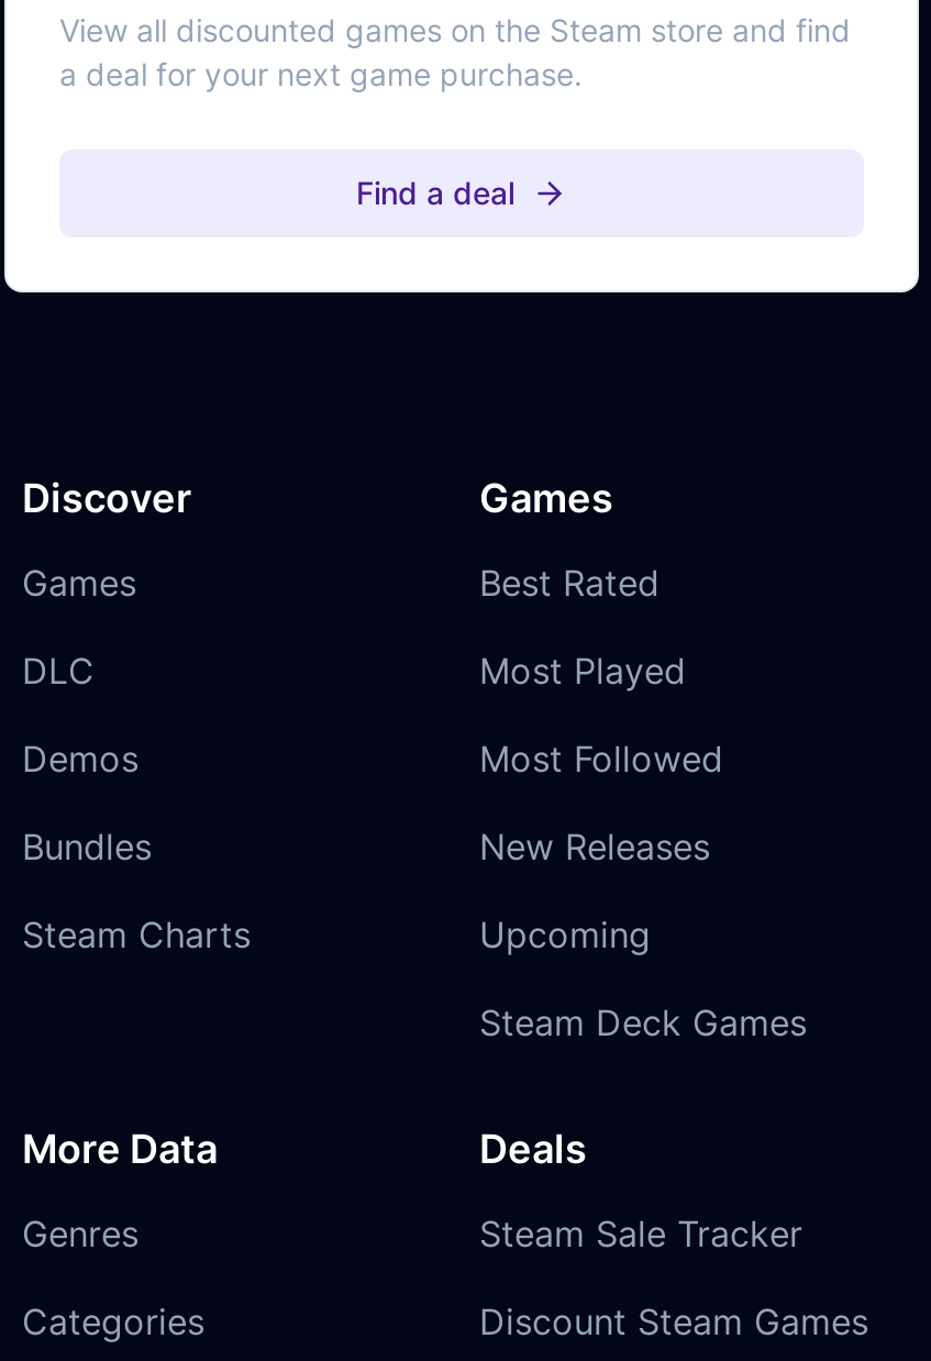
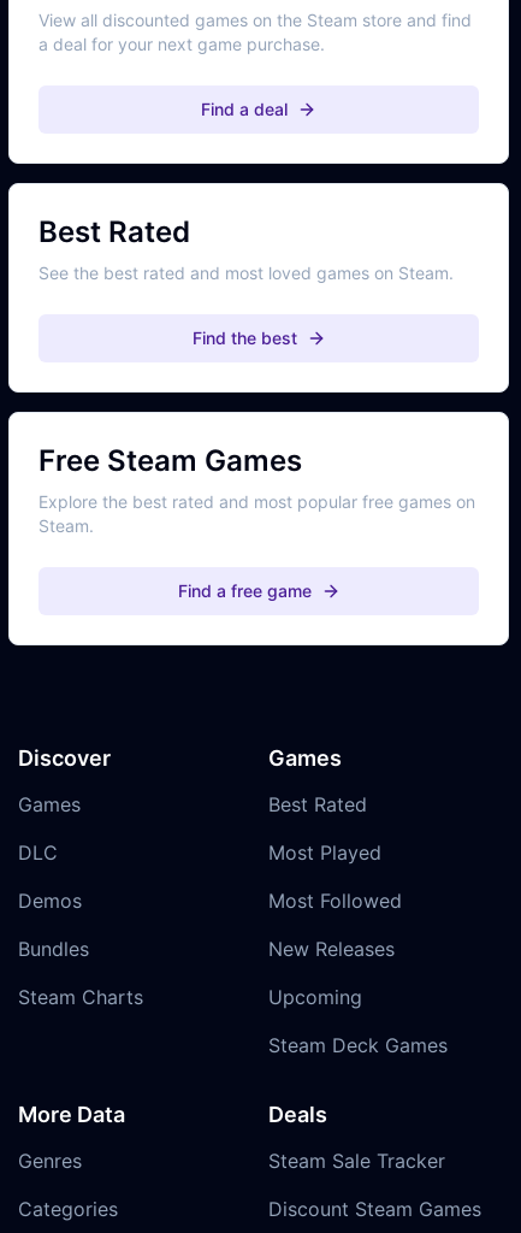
none -> [39,214,454,347] Best Rated | See the best rated and most loved games on Steam. | Find the best
none -> [39,443,475,600] Free Steam Games | Explore the best rated and most popular free games on | Steam. | Find a free game

